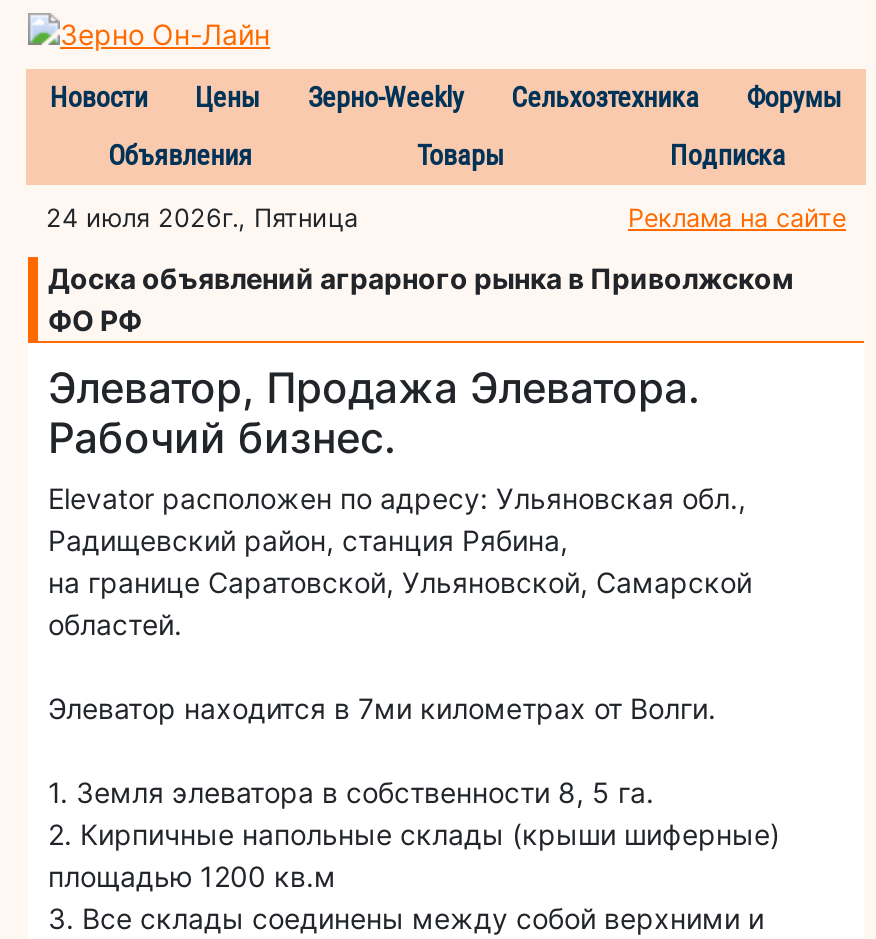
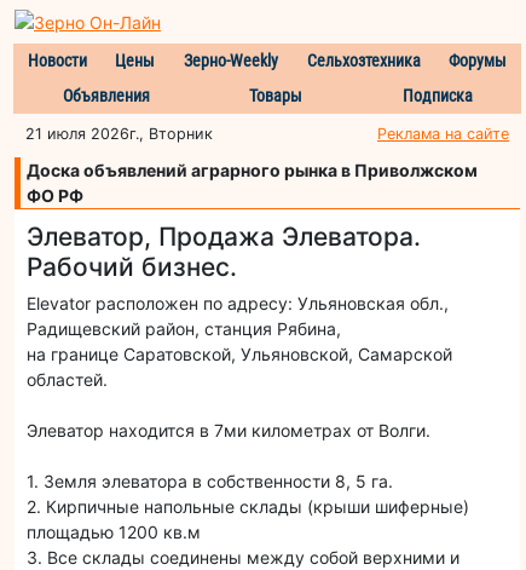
[46,202,358,232] 24 июля 2026г., Пятница -> [25,124,213,142] 21 июля 2026г., Вторник

